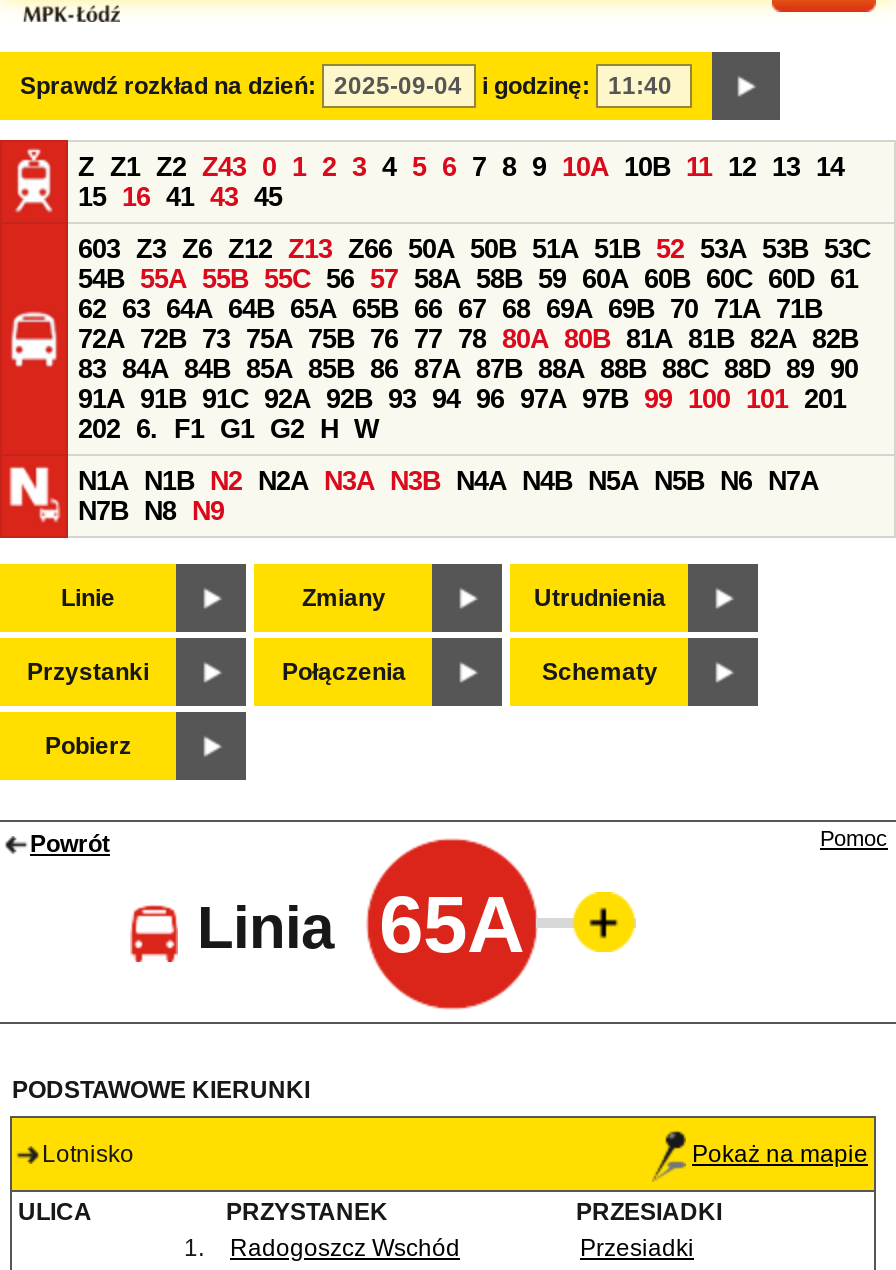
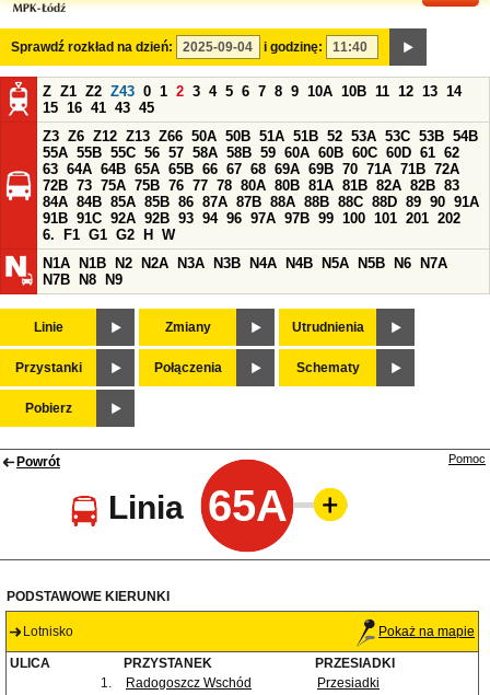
[78,234,870,444] 603 Z3 Z6 Z12 Z13 Z66 50A 50B 51A 51B 52 53A 53B 53C | 54B 55A 55B 55C 56 57 58A 58B 59 60A 60B 60C 60D 61 | 62 63 64A 64B 65A 65B 66 67 68 69A 69B 70 71A 71B | 72A 72B 73 75A 75B 76 77 78 80A 80B 81A 81B 82A 82B | 83 84A 84B 85A 85B 86 87A 87B 88A 88B 88C 88D 89 90 | 91A 91B 91C 92A 92B 93 94 96 97A 97B 99 100 101 201 | 202 6. F1 G1 G2 H W -> [43,128,479,243] Z3 Z6 Z12 Z13 Z66 50A 50B 51A 51B 52 53A 53C 53B 54B | 55A 55B 55C 56 57 58A 58B 59 60A 60B 60C 60D 61 62 | 63 64A 64B 65A 65B 66 67 68 69A 69B 70 71A 71B 72A | 72B 73 75A 75B 76 77 78 80A 80B 81A 81B 82A 82B 83 | 84A 84B 85A 85B 86 87A 87B 88A 88B 88C 88D 89 90 91A | 91B 91C 92A 92B 93 94 96 97A 97B 99 100 101 201 202 | 6. F1 G1 G2 H W

